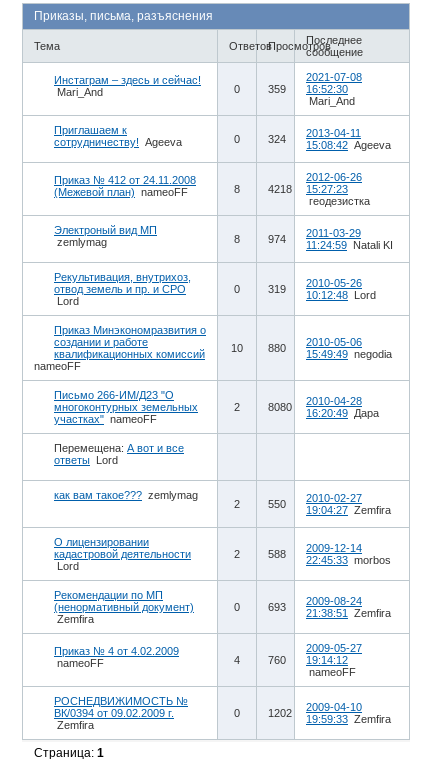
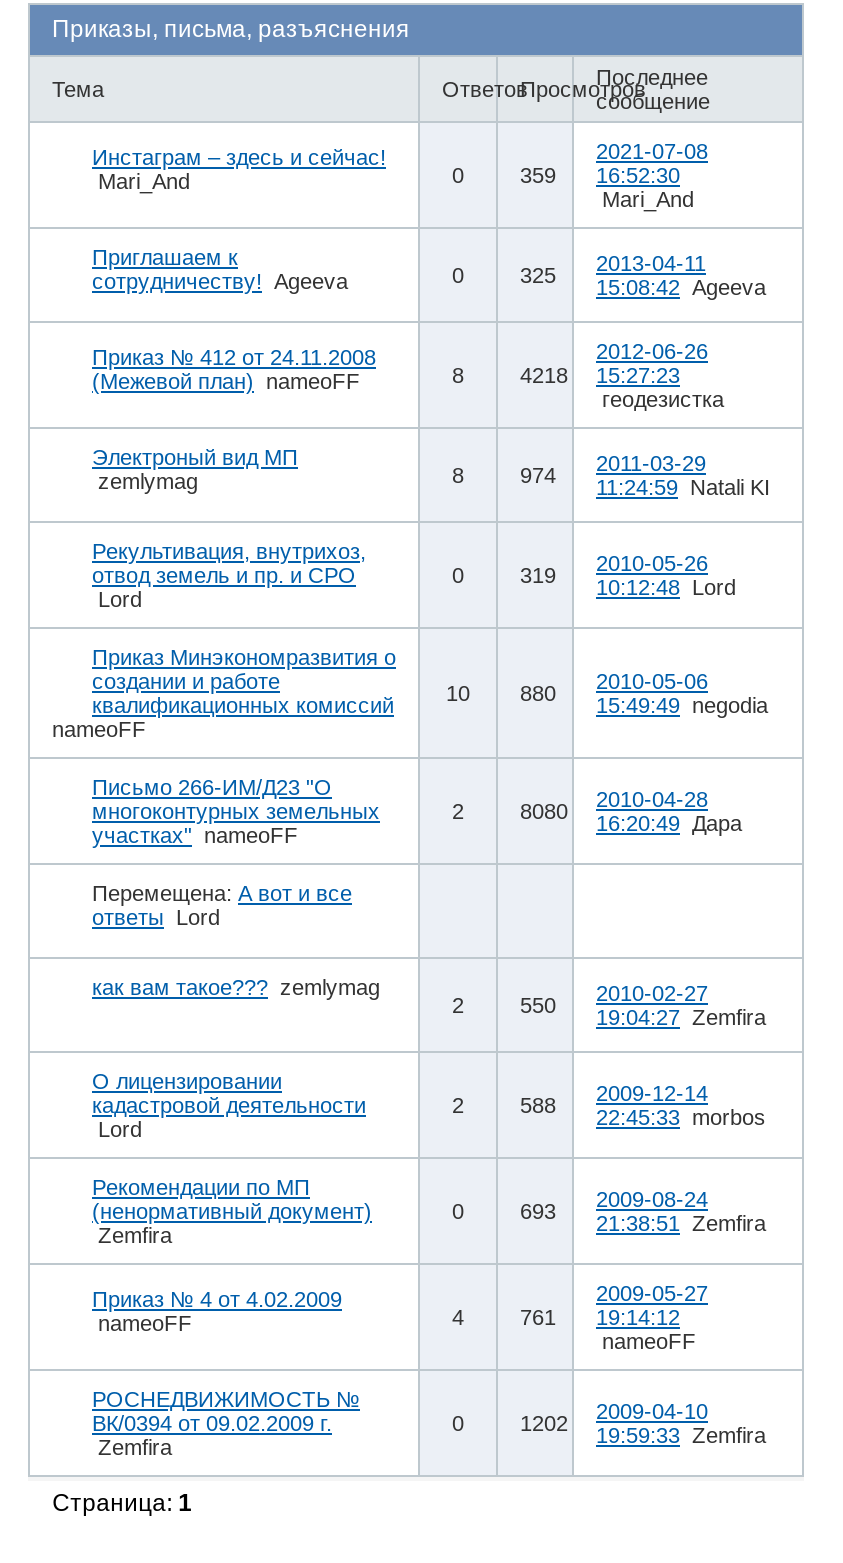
[268,127,391,151] 324 2013-04-11 15:08:42 Ageeva -> [520,250,766,298] 325 2013-04-11 15:08:42 Ageeva
[268,654,348,666] 760 19:14:12 -> [520,1304,680,1328] 761 19:14:12

